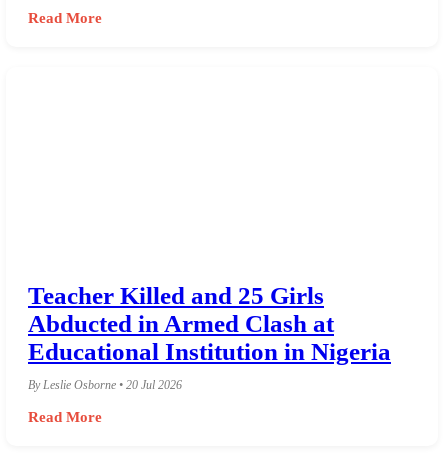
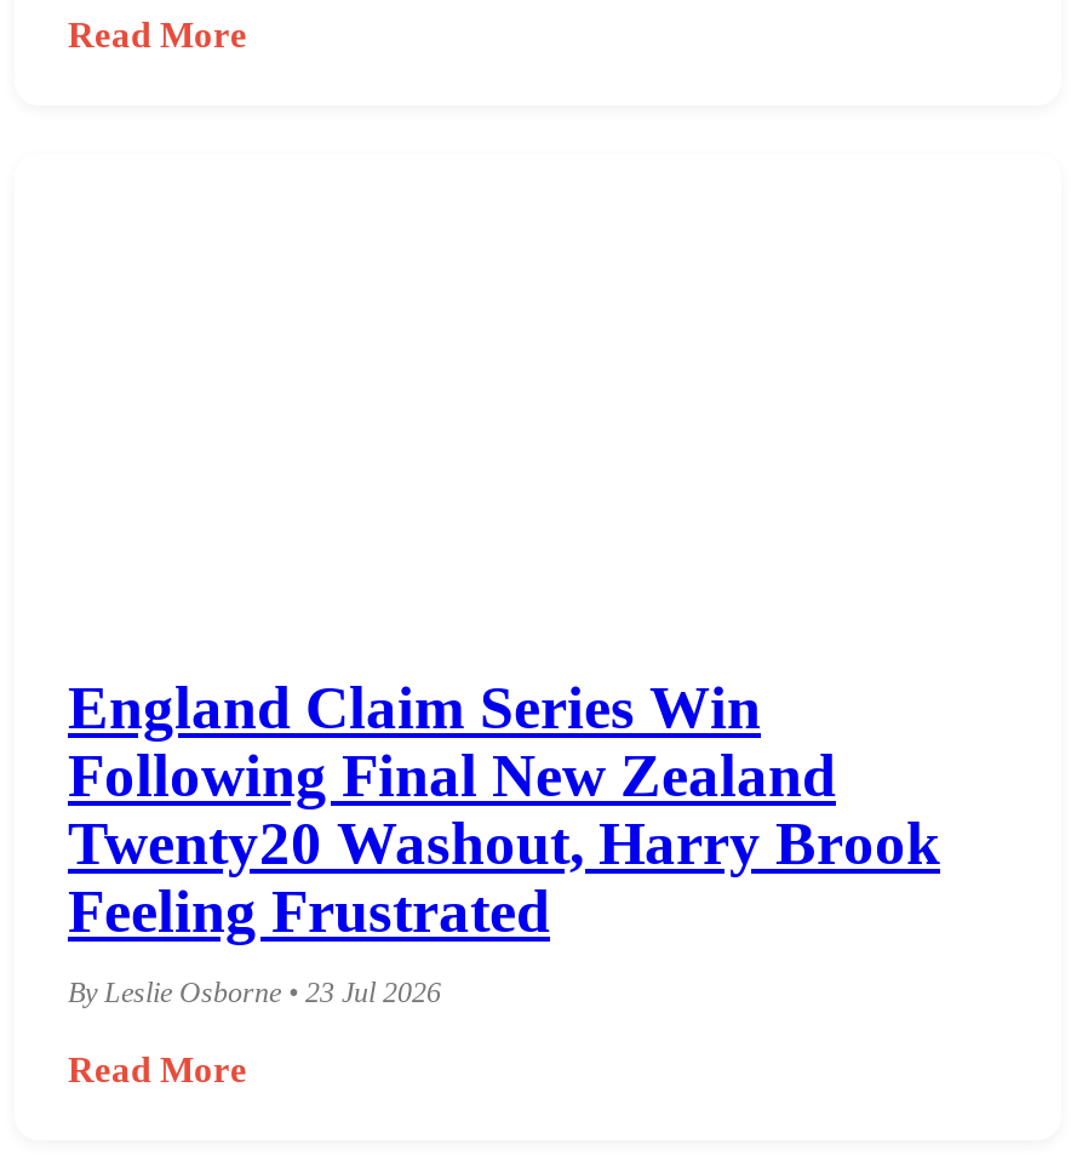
[28,281,391,364] Teacher Killed and 25 Girls | Abducted in Armed Clash at | Educational Institution in Nigeria -> [68,674,940,943] England Claim Series Win | Following Final New Zealand | Twenty20 Washout, Harry Brook | Feeling Frustrated
[28,377,182,391] By Leslie Osborne • 20 Jul 2026 -> [68,974,441,1008] By Leslie Osborne • 23 Jul 2026

